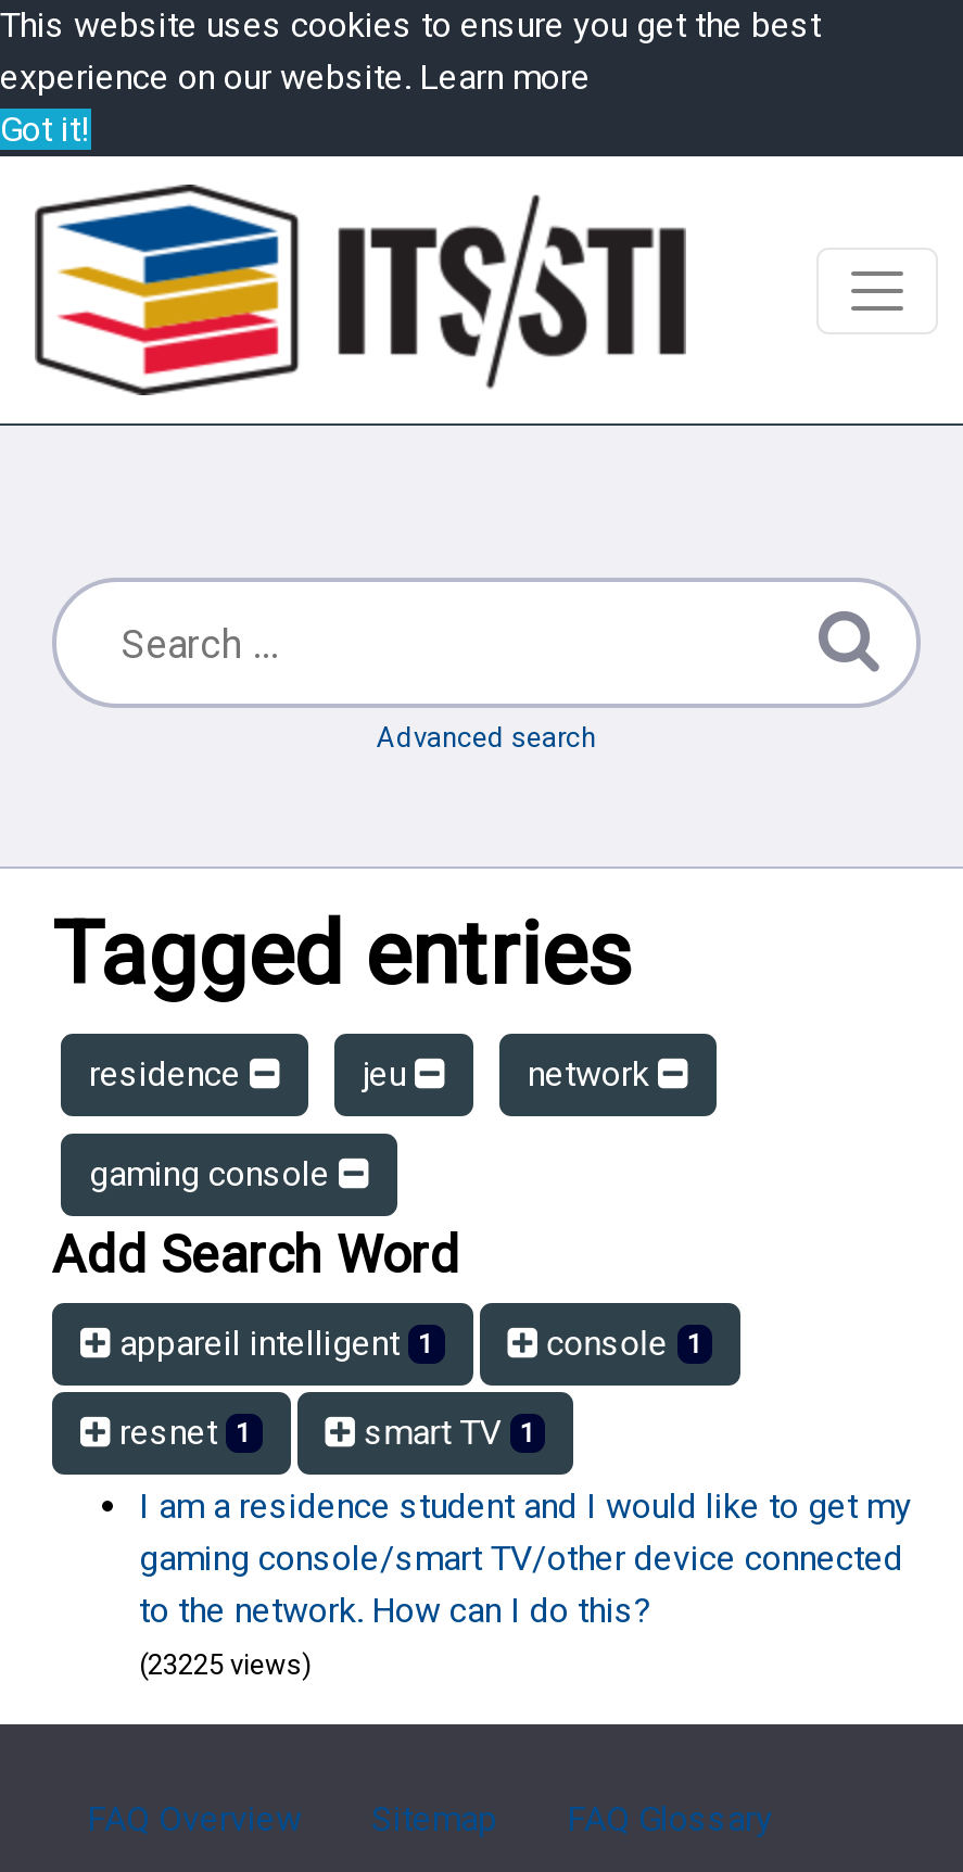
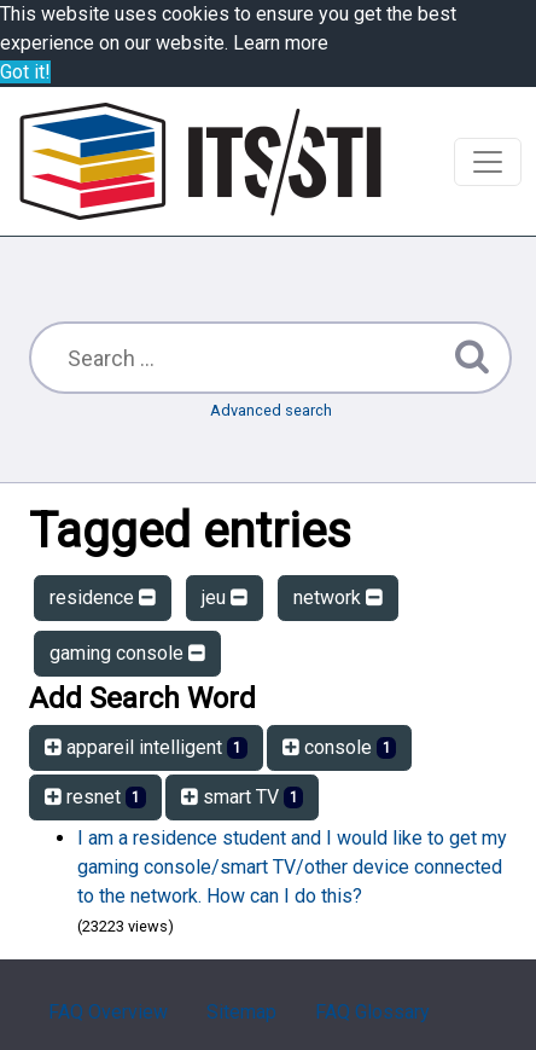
[139,1649,313,1682] (23225 views) -> [77,918,174,936] (23223 views)

